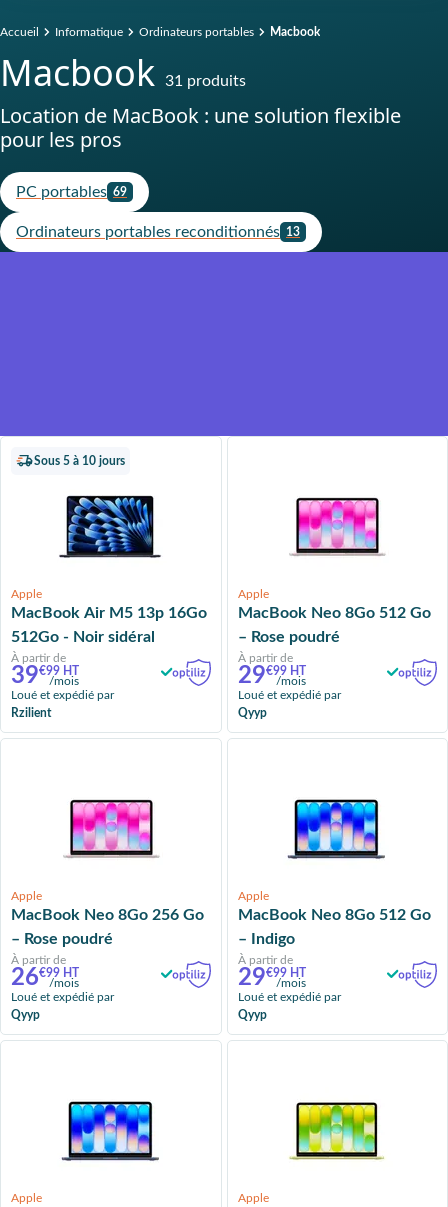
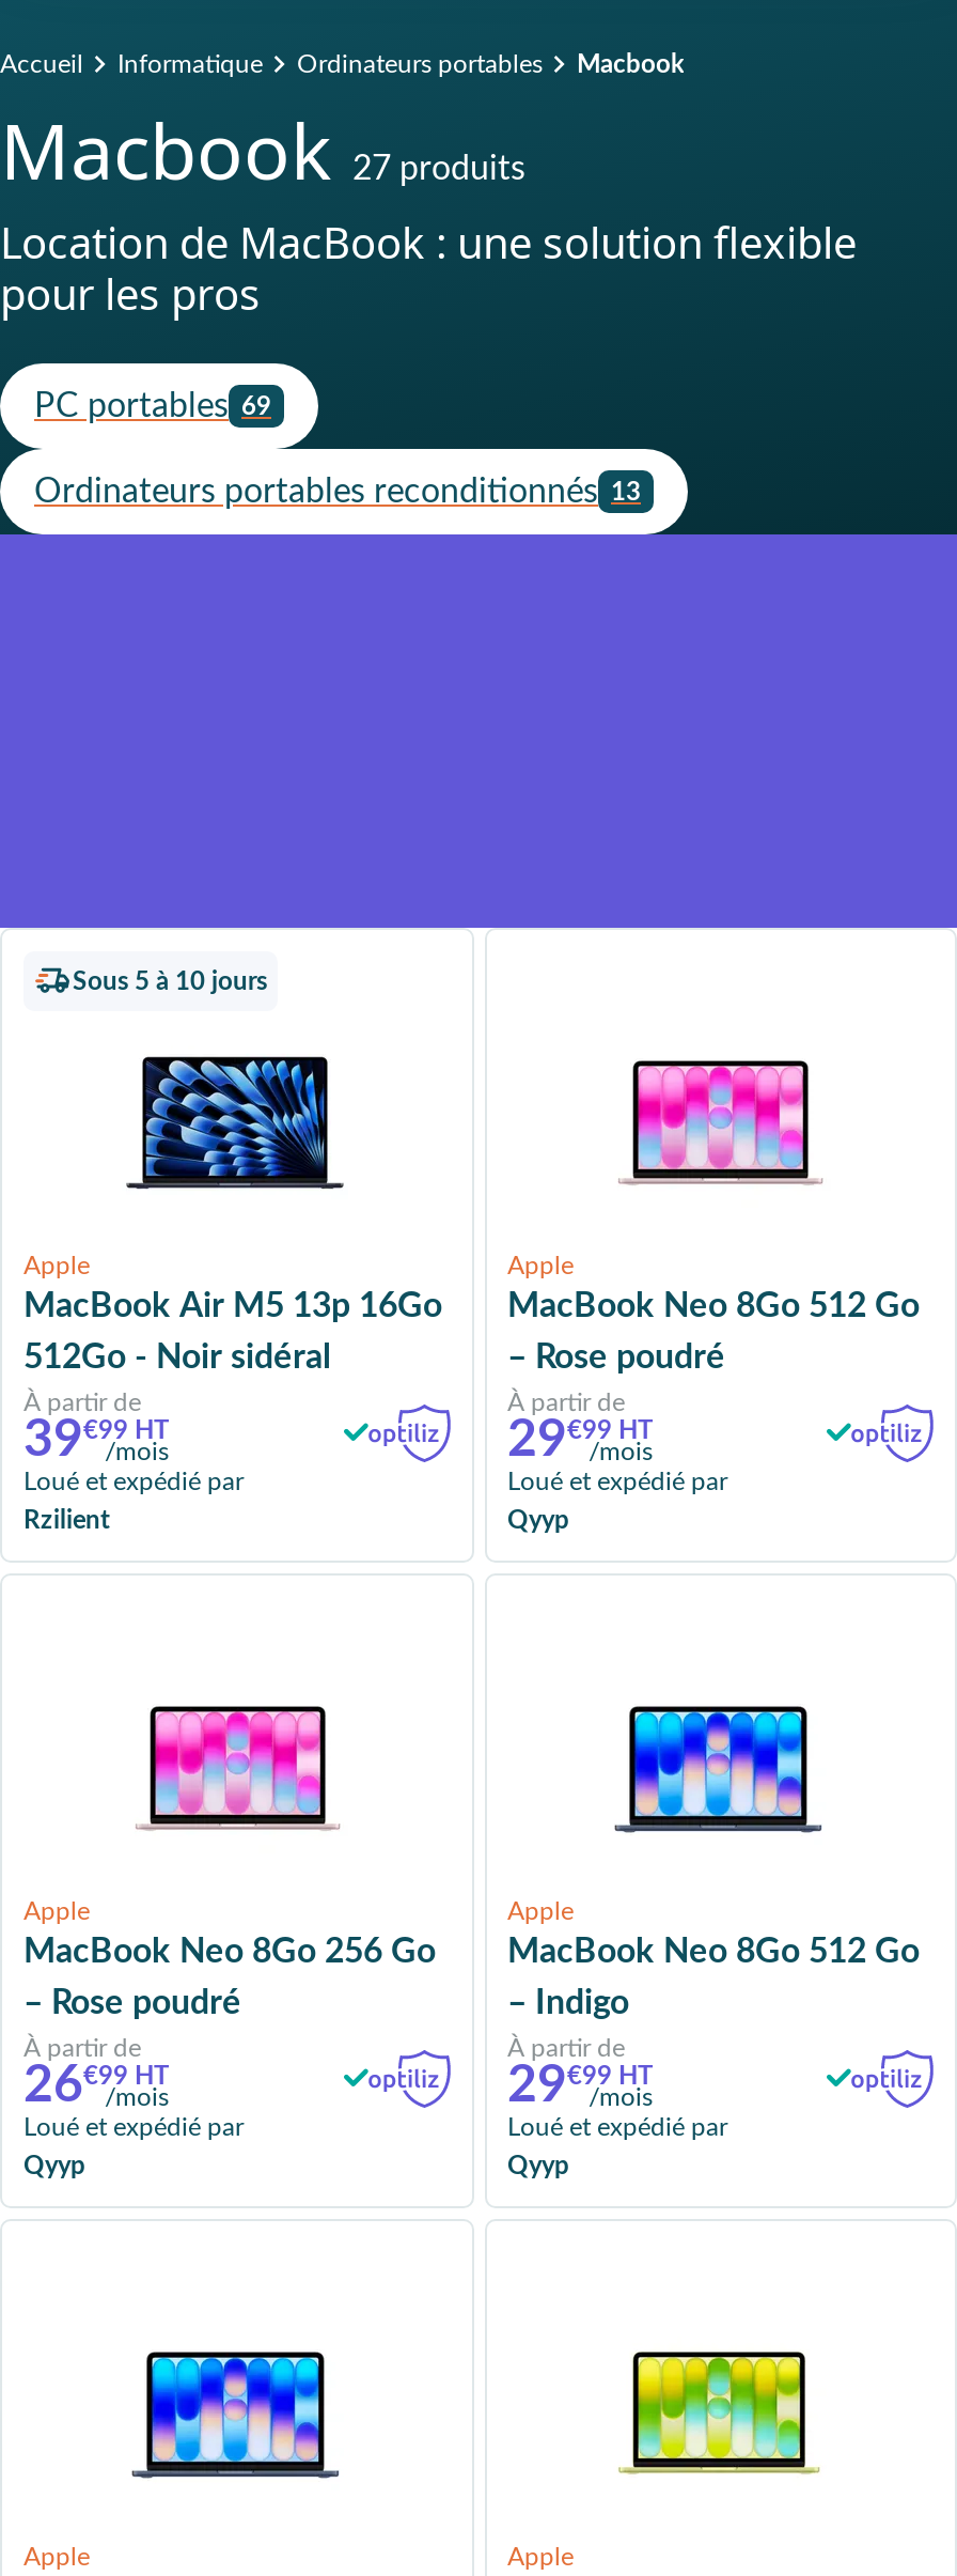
[0,48,246,97] Macbook 31 produits -> [0,98,525,203] Macbook 27 produits

